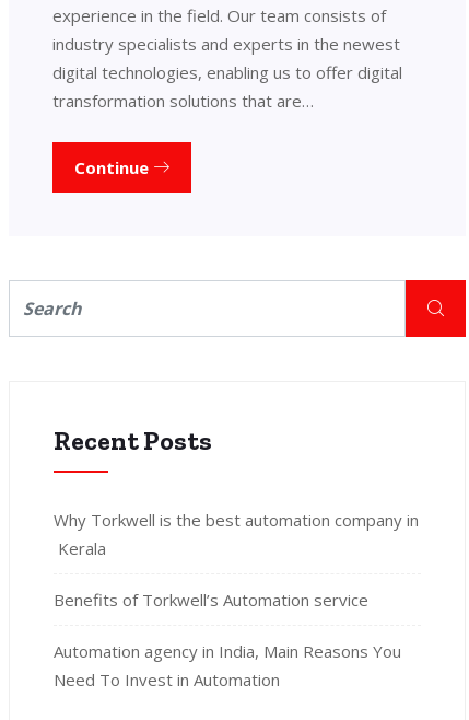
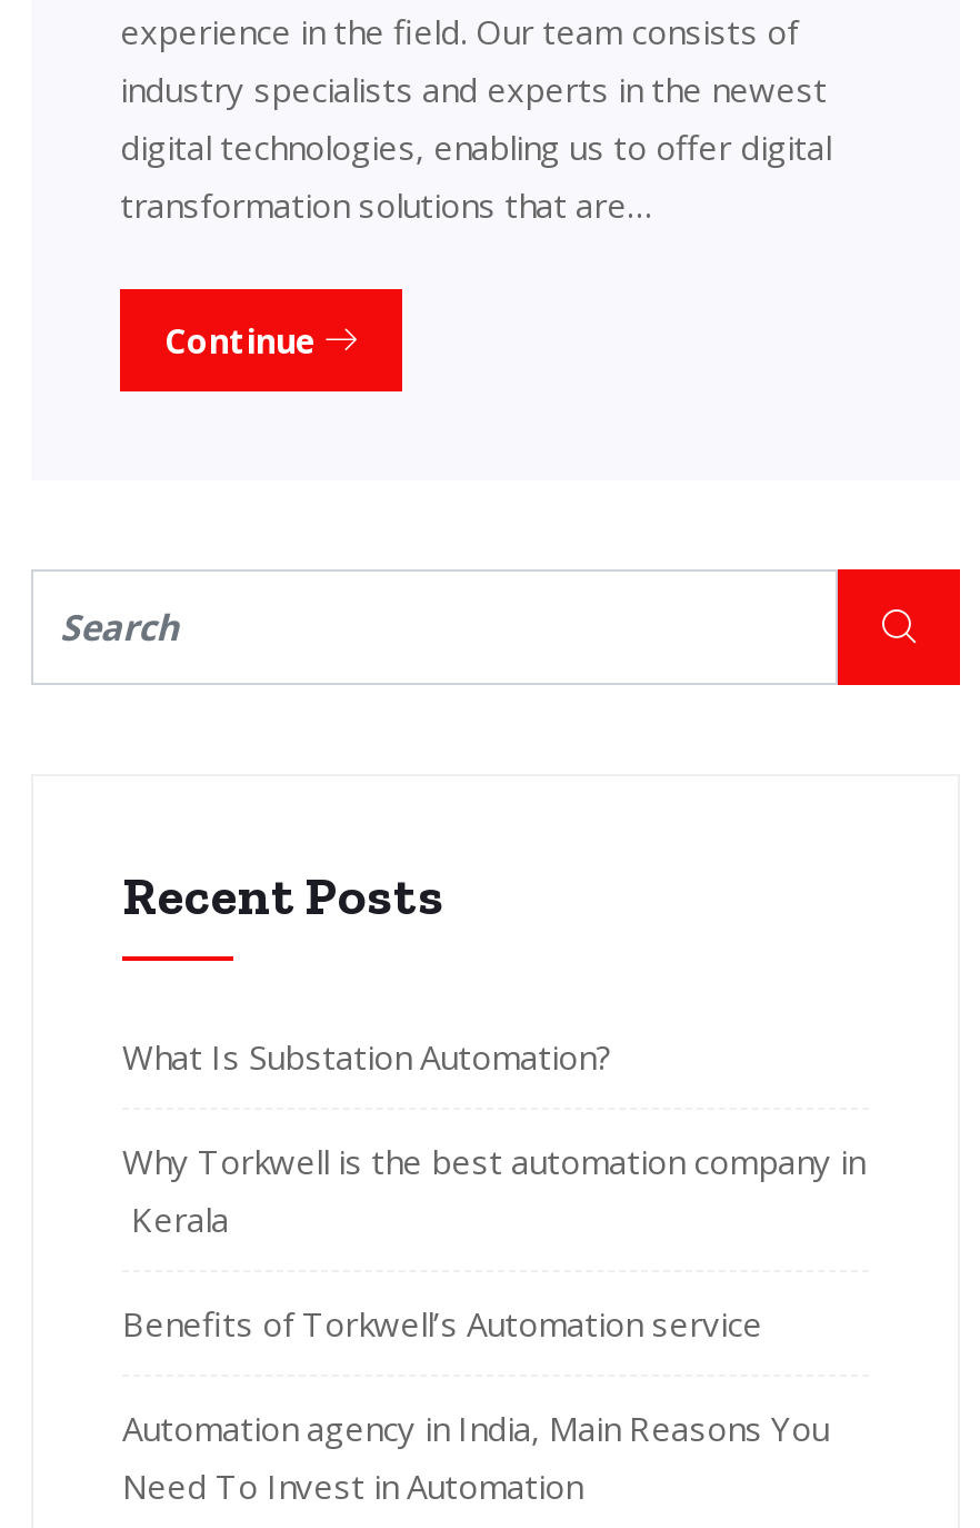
none -> [122,1034,611,1078] What Is Substation Automation?

